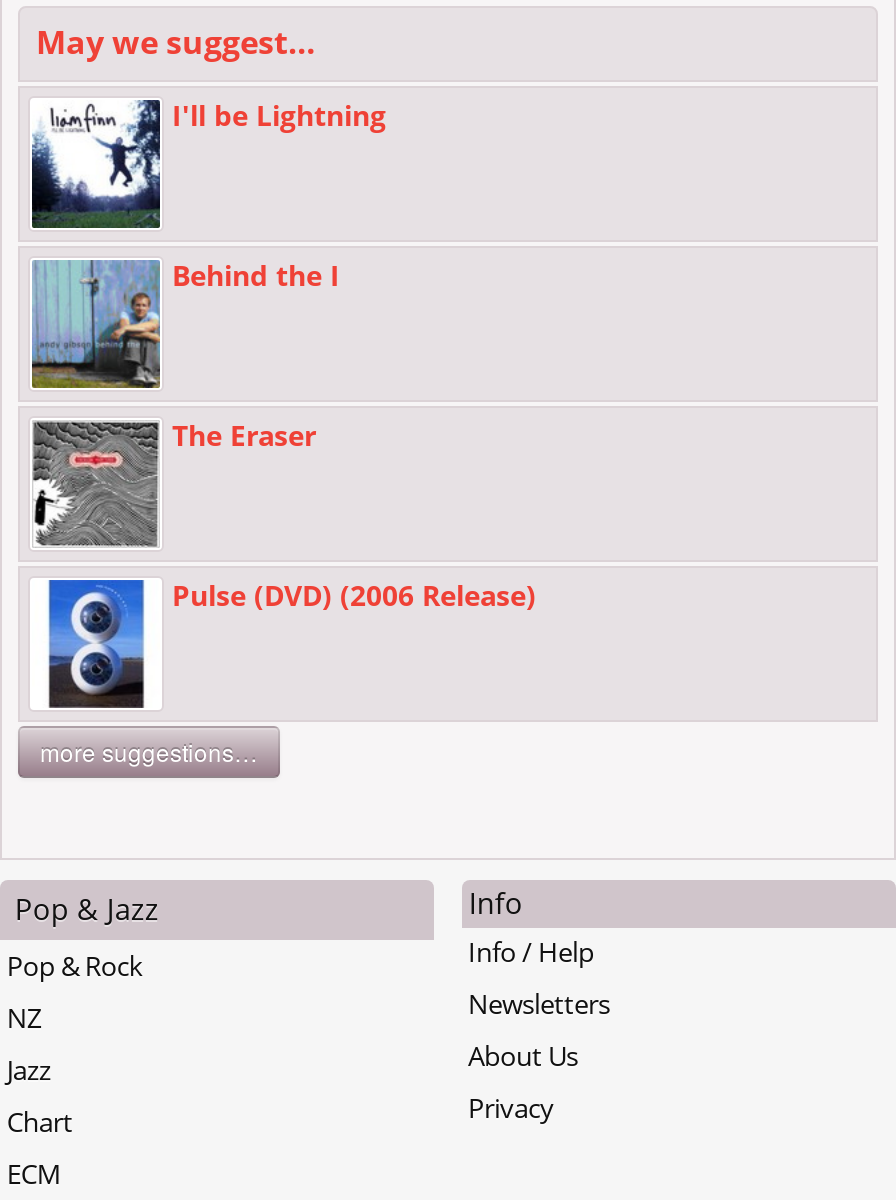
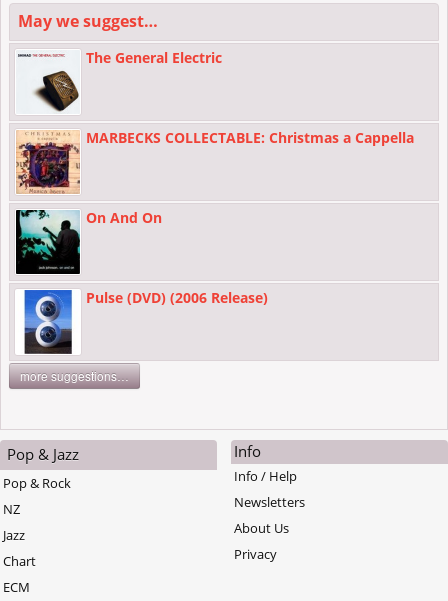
[30,95,386,230] [image] | I'll be Lightning -> [16,47,222,114] [image] | The General Electric
[30,255,340,390] [image] | Behind the I -> [16,127,414,194] [image] | MARBECKS COLLECTABLE: Christmas a Cappella
[32,415,316,548] [image] | The Eraser -> [15,207,162,275] [image] | On And On

